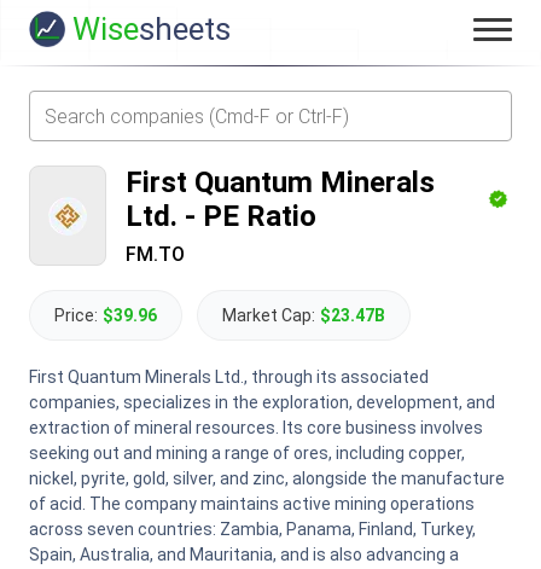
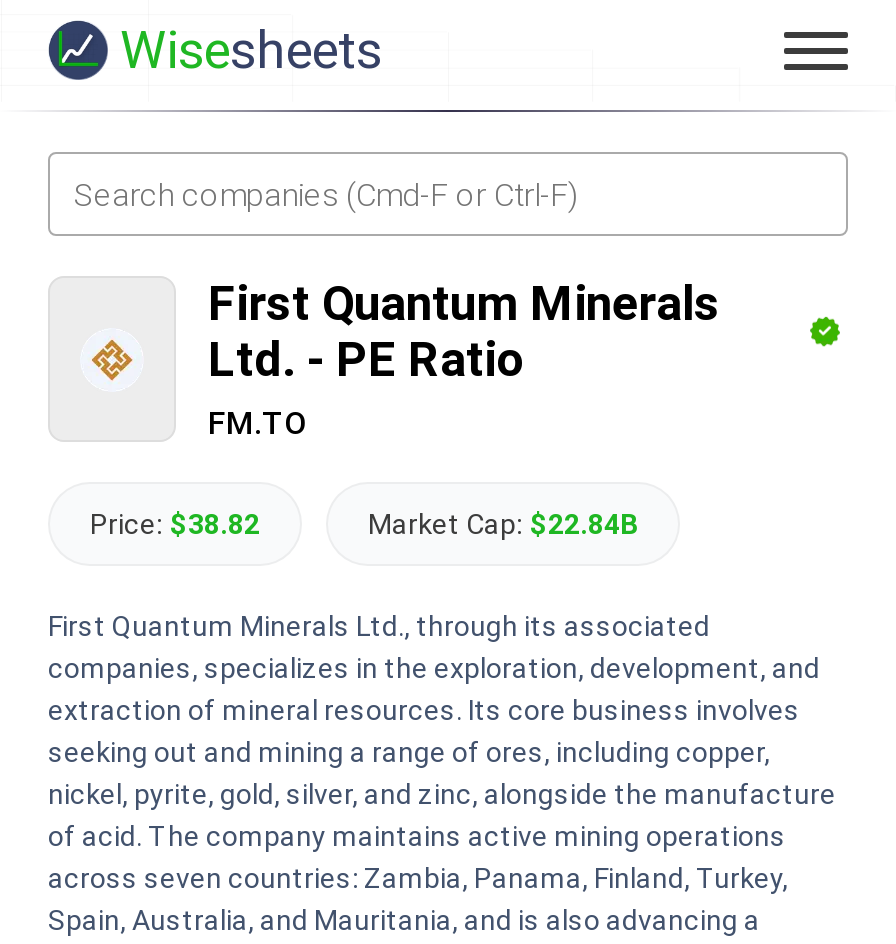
[54,306,157,325] Price: $39.96 -> [90,508,260,540] Price: $38.82
[222,306,385,325] Market Cap: $23.47B -> [368,508,638,540] Market Cap: $22.84B

